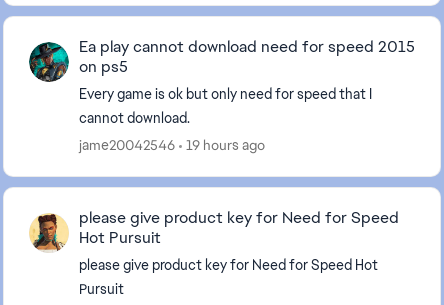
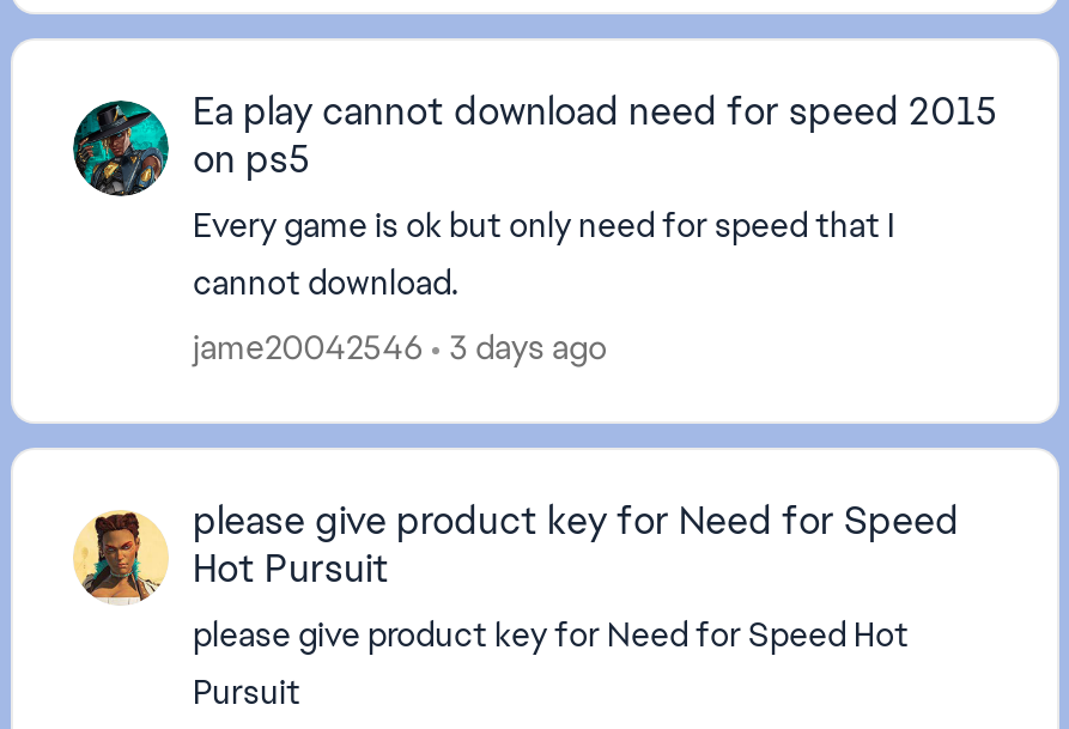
[79,136,265,154] jame20042546 19 hours ago -> [193,326,607,369] jame20042546 3 days ago

